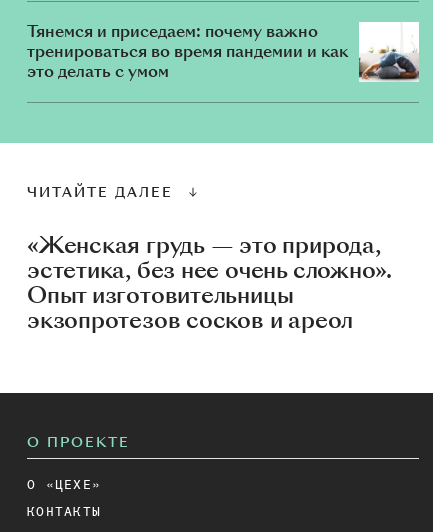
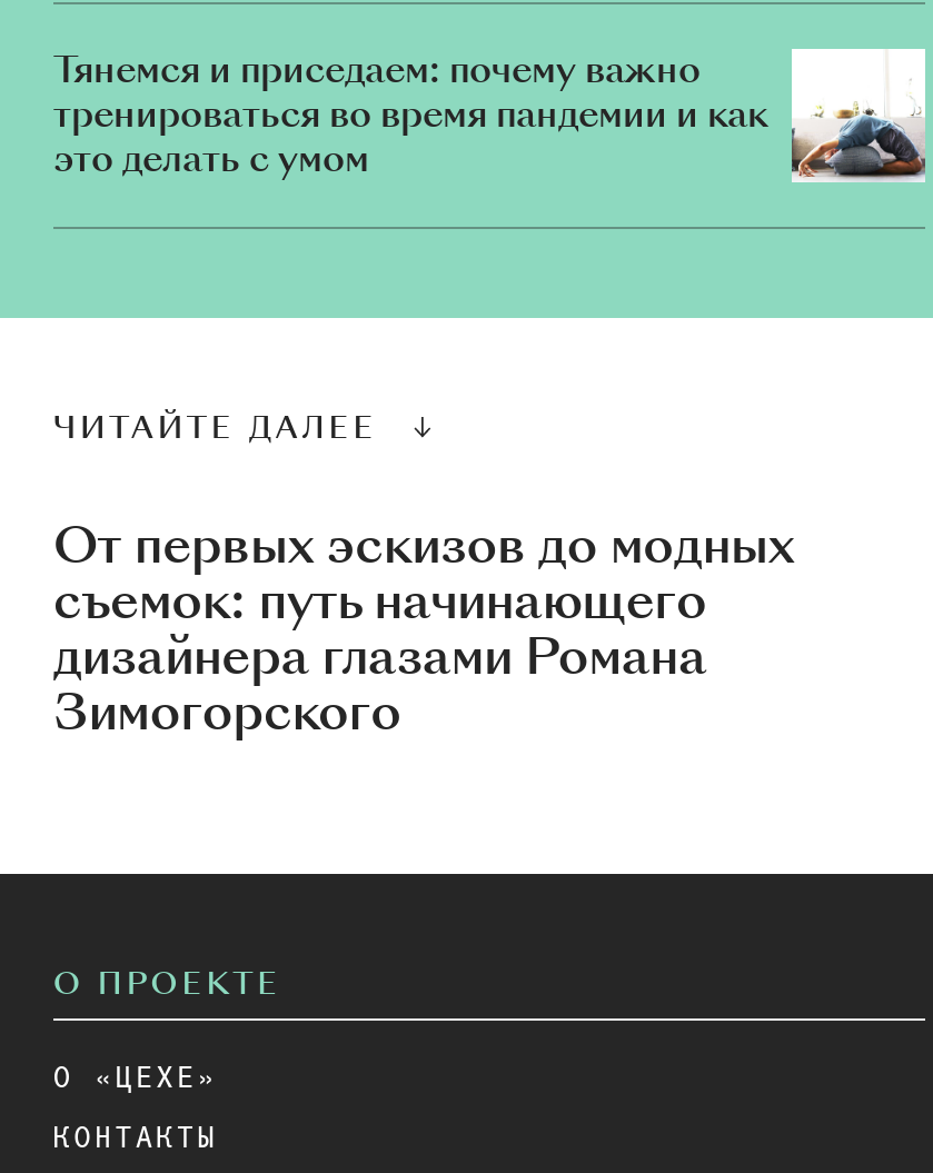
[27,228,392,335] «Женская грудь — это природа, | эстетика, без нее очень сложно». | Опыт изготовительницы | экзопротезов сосков и ареол -> [53,508,794,746] От первых эскизов до модных | съемок: путь начинающего | дизайнера глазами Романа | Зимогорского

